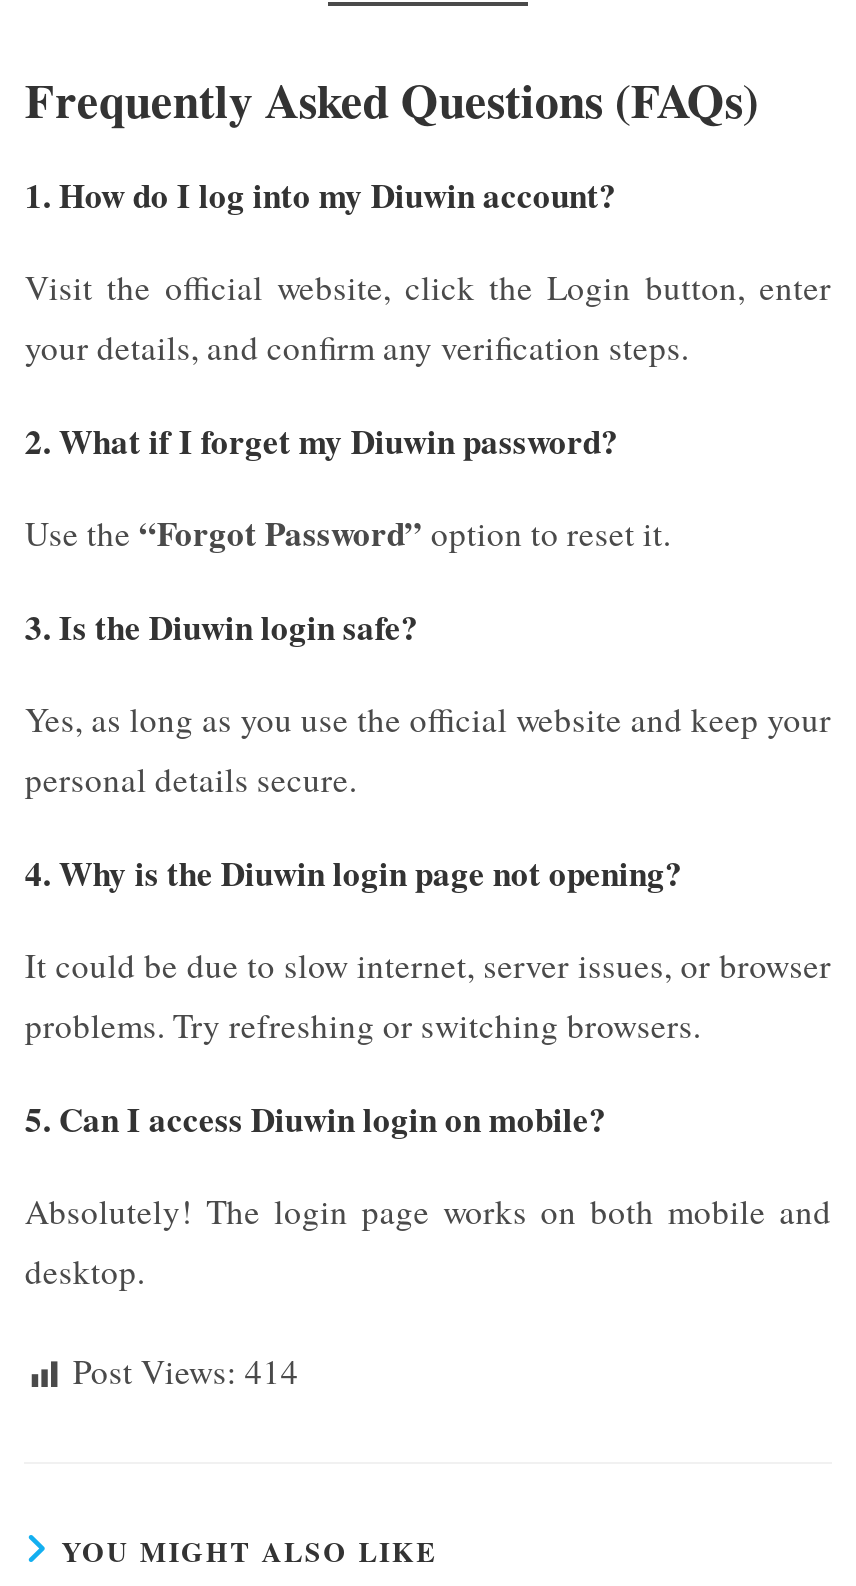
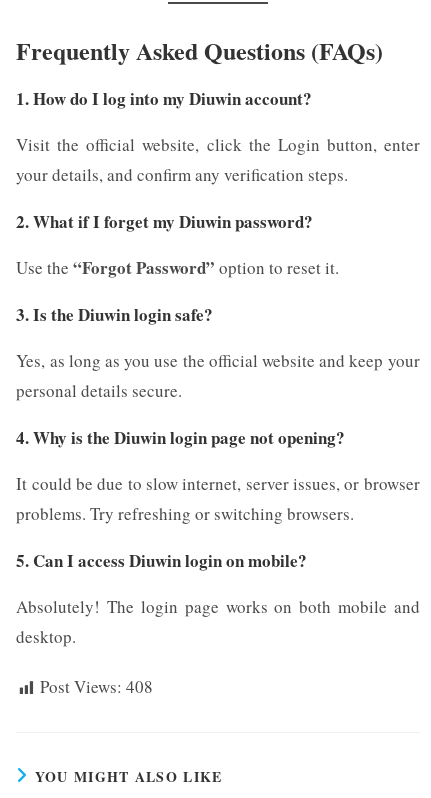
[73,1349,299,1395] Post Views: 414 -> [40,675,153,698] Post Views: 408

